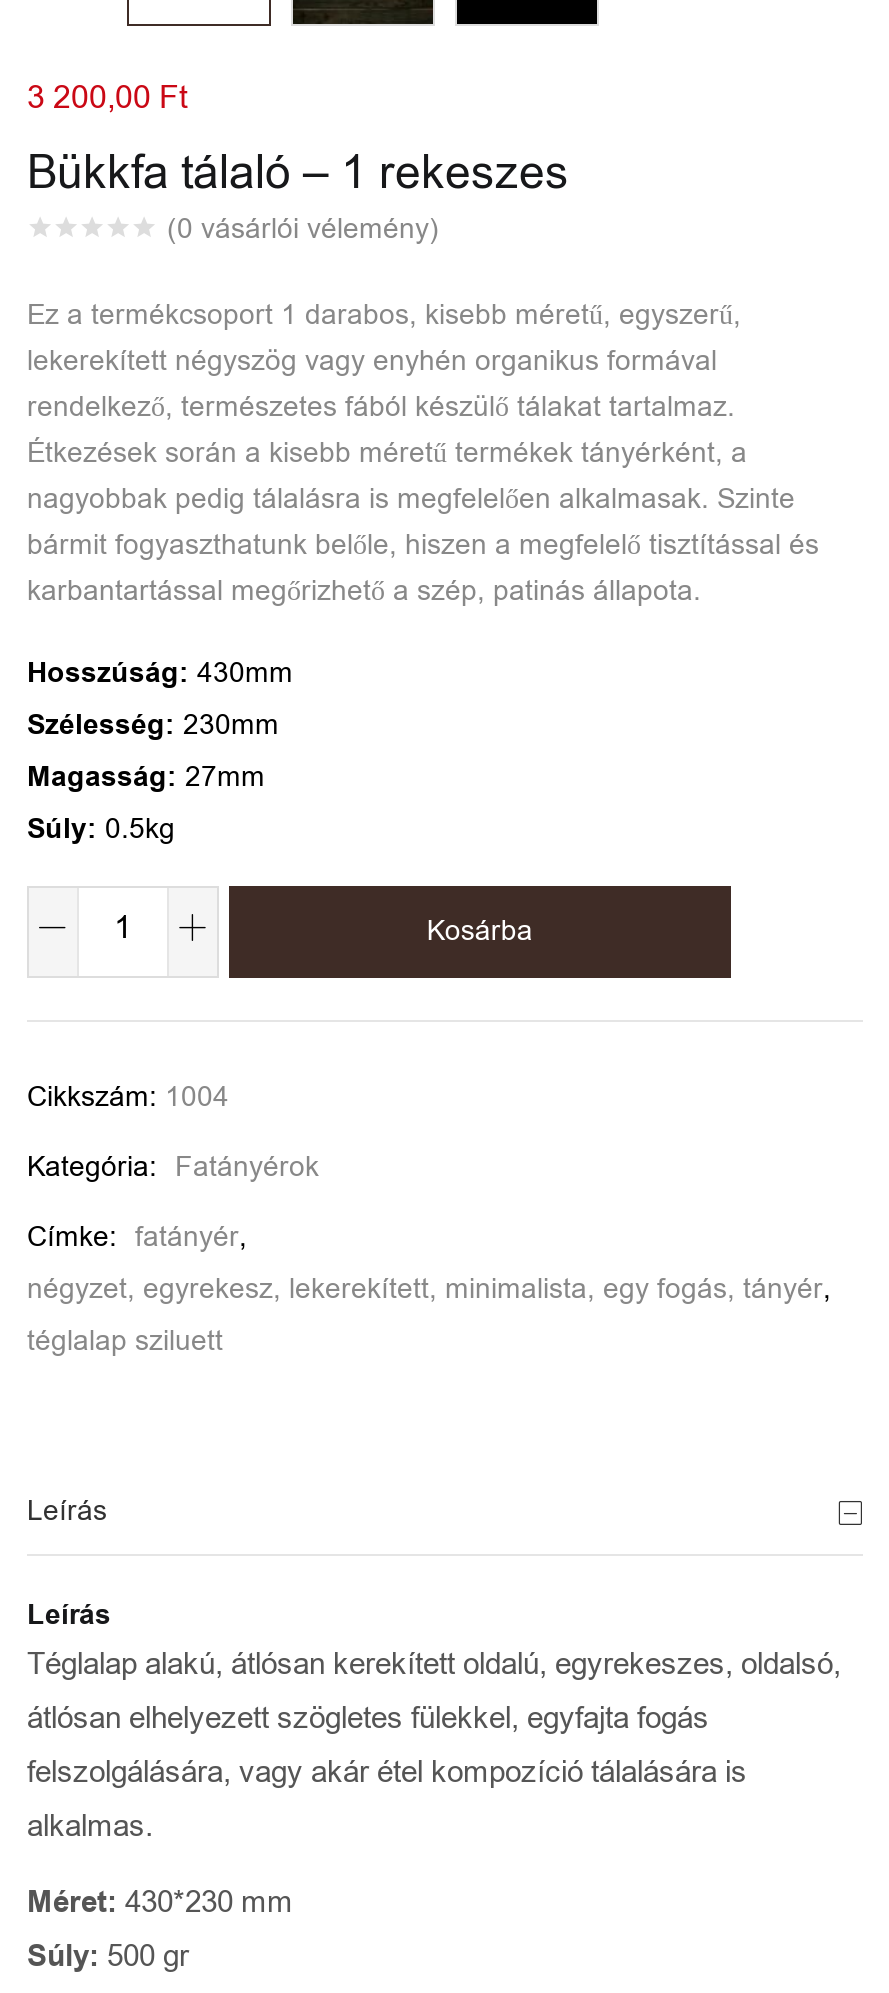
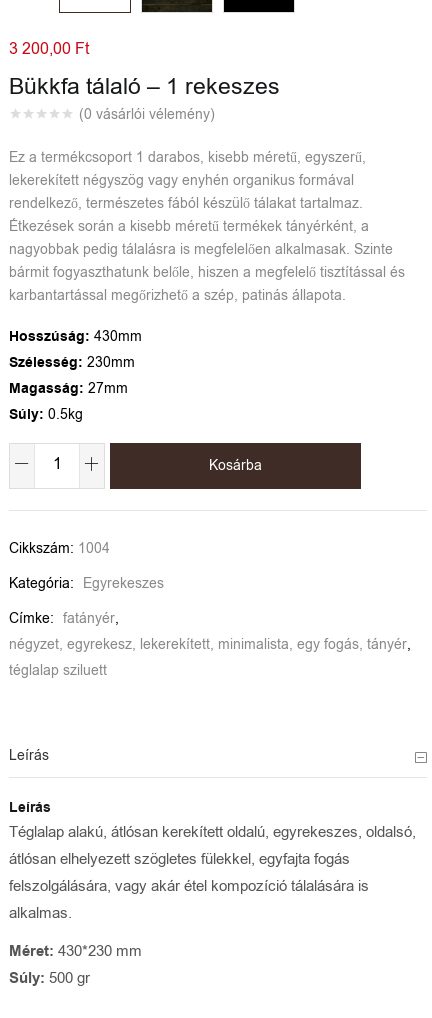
[27,1148,319,1186] Kategória: Fatányérok -> [9,574,164,593] Kategória: Egyrekeszes

